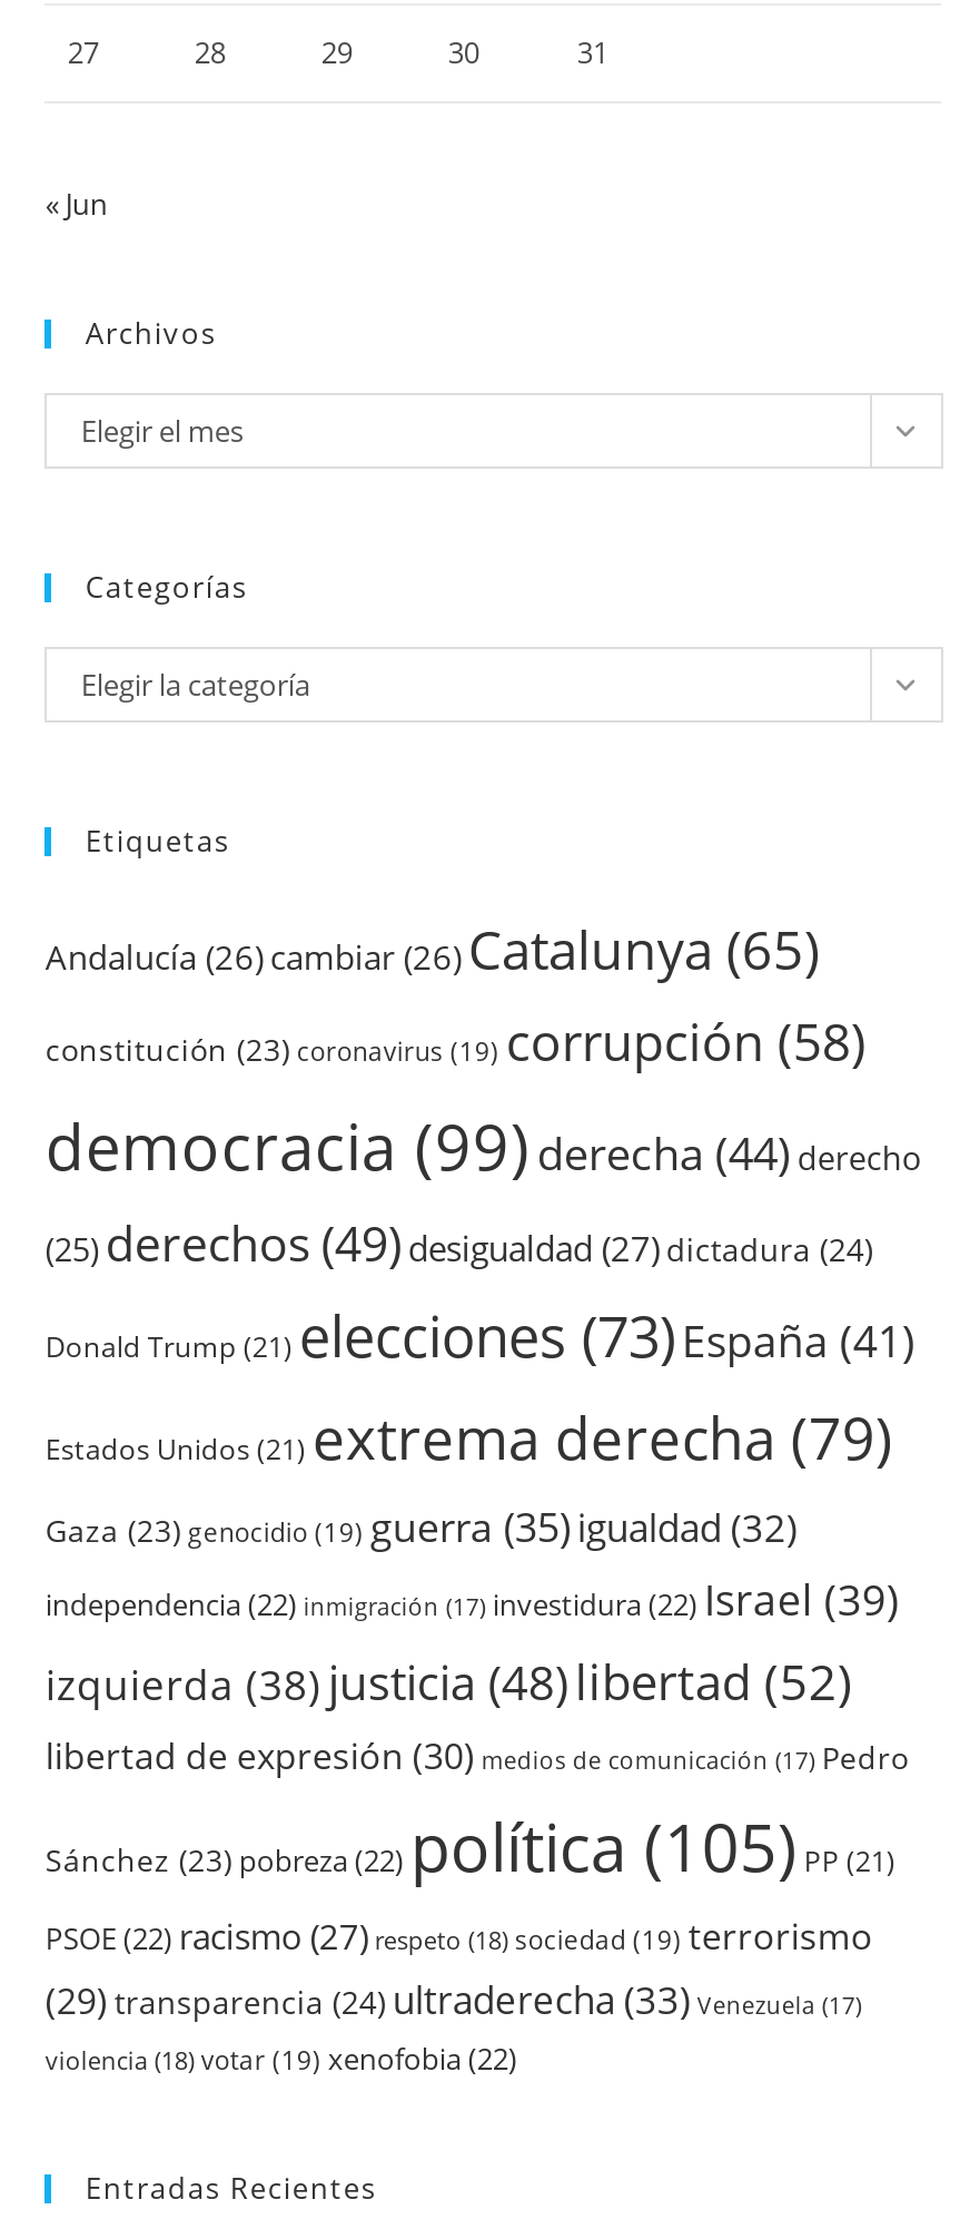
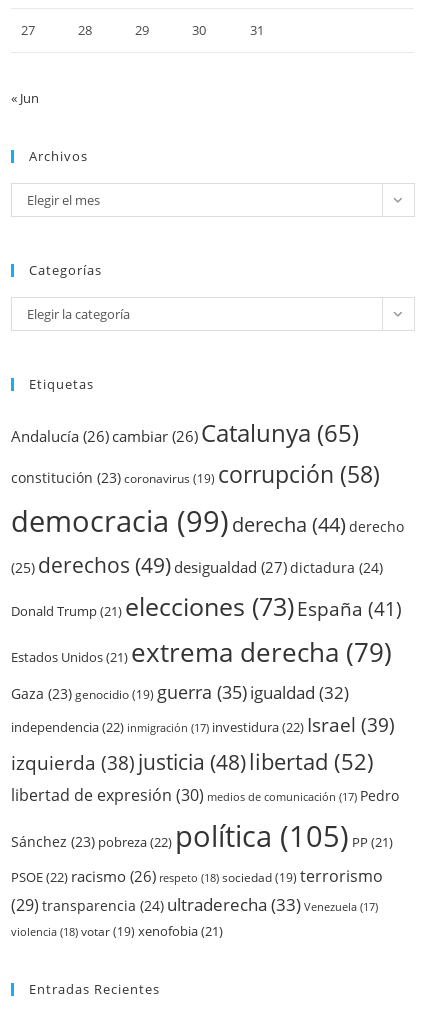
[45,1912,873,1961] PSOE (22) racismo (27) respeto (18) sociedad (19) terrorismo -> [11,865,383,887] PSOE (22) racismo (26) respeto (18) sociedad (19) terrorismo
[45,2039,517,2079] violencia (18) votar (19) xenofobia (22) -> [11,923,223,940] violencia (18) votar (19) xenofobia (21)

